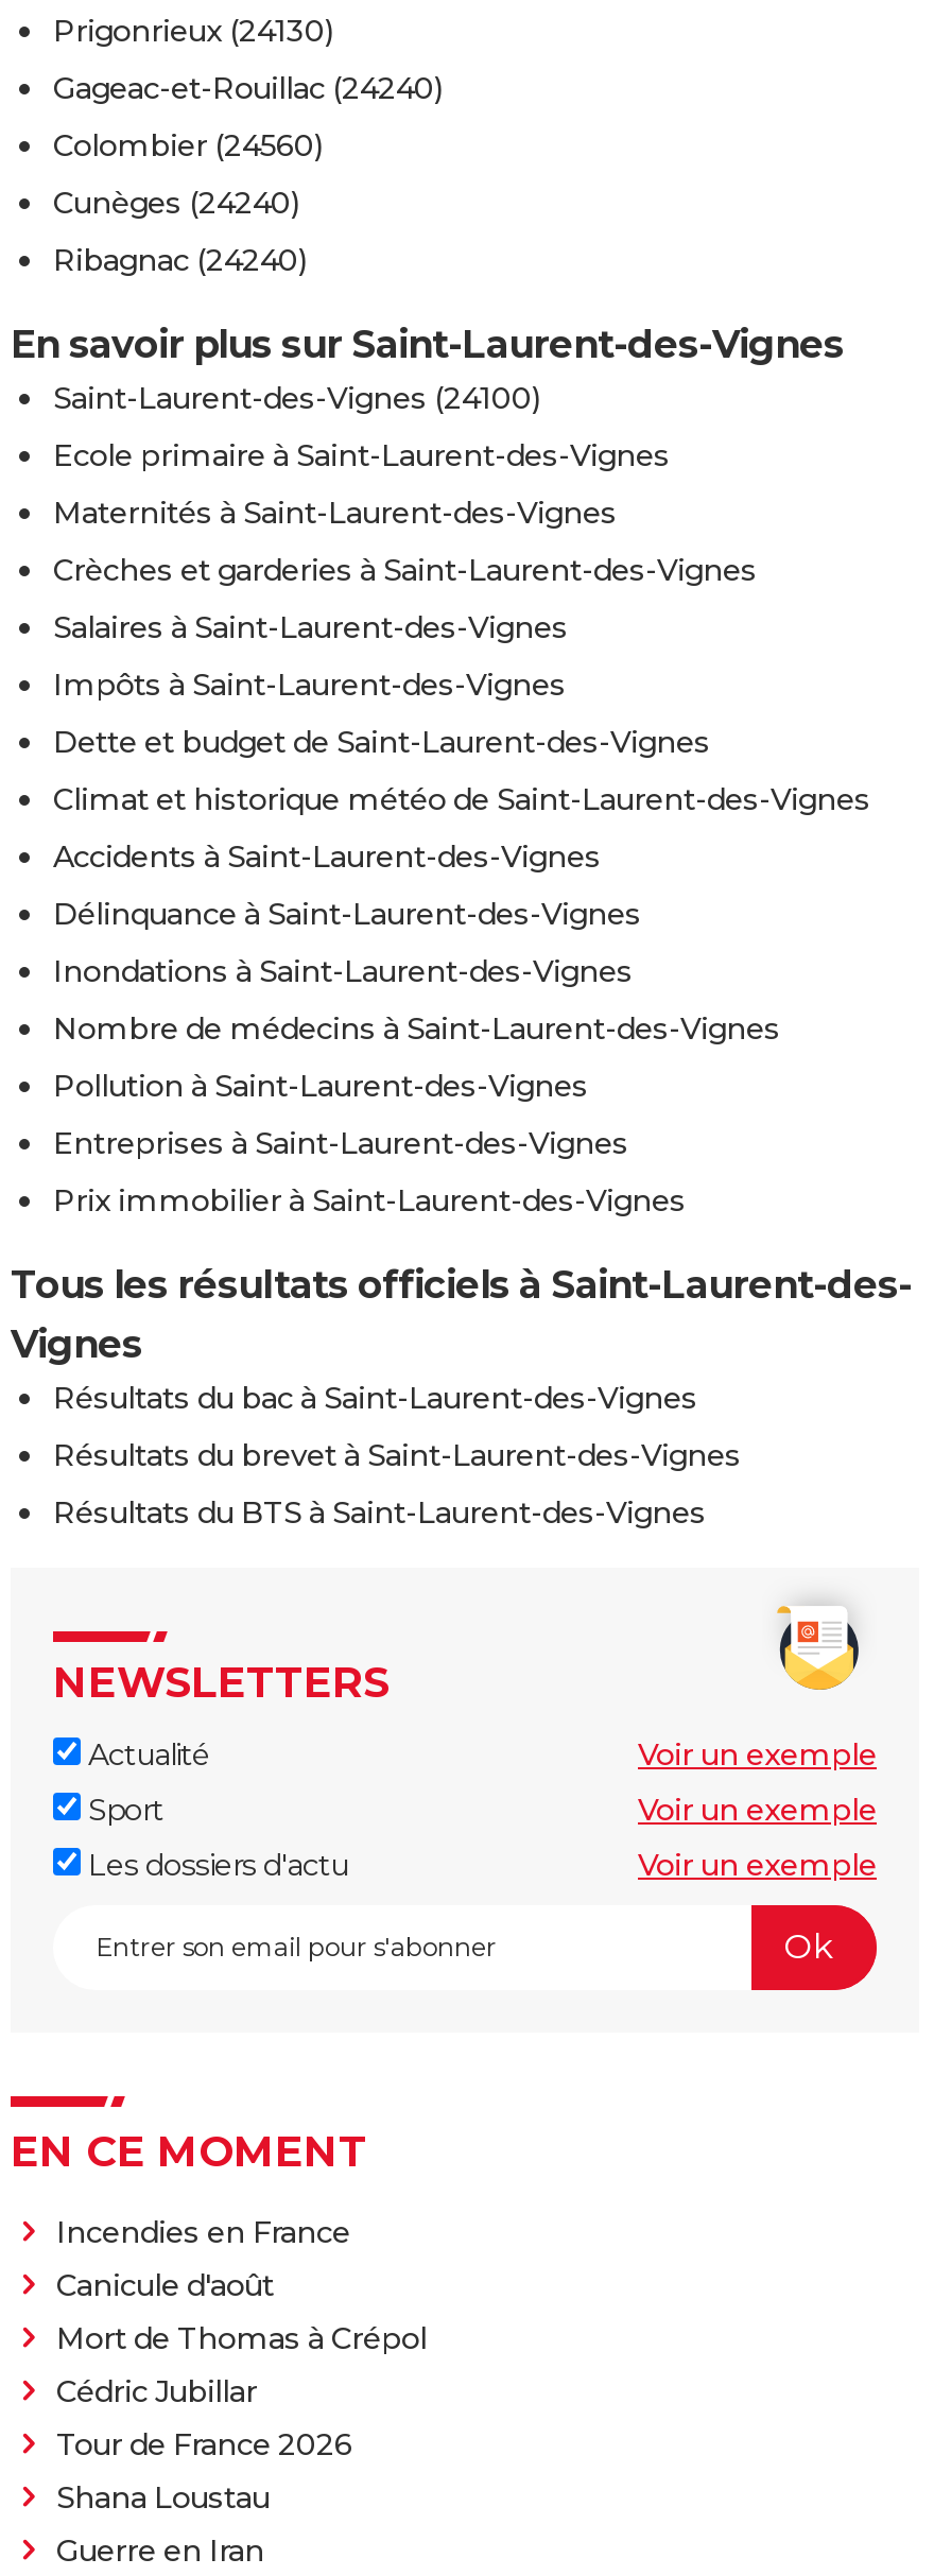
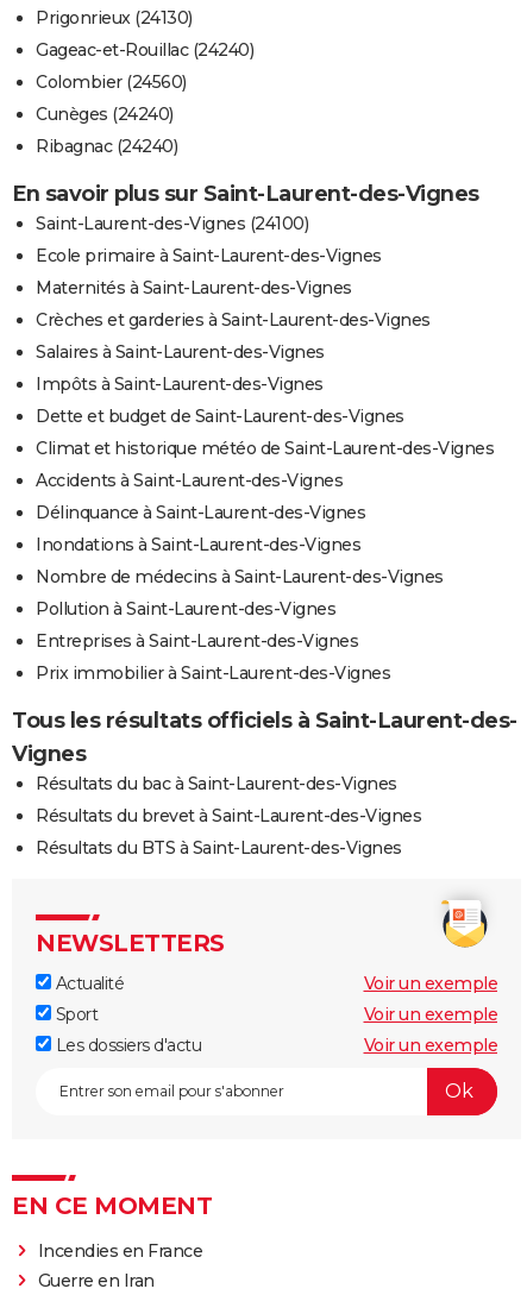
[56,2265,427,2516] Canicule d'août | Mort de Thomas à Crépol | Cédric Jubillar | Tour de France 2026 | Shana Loustau -> none

